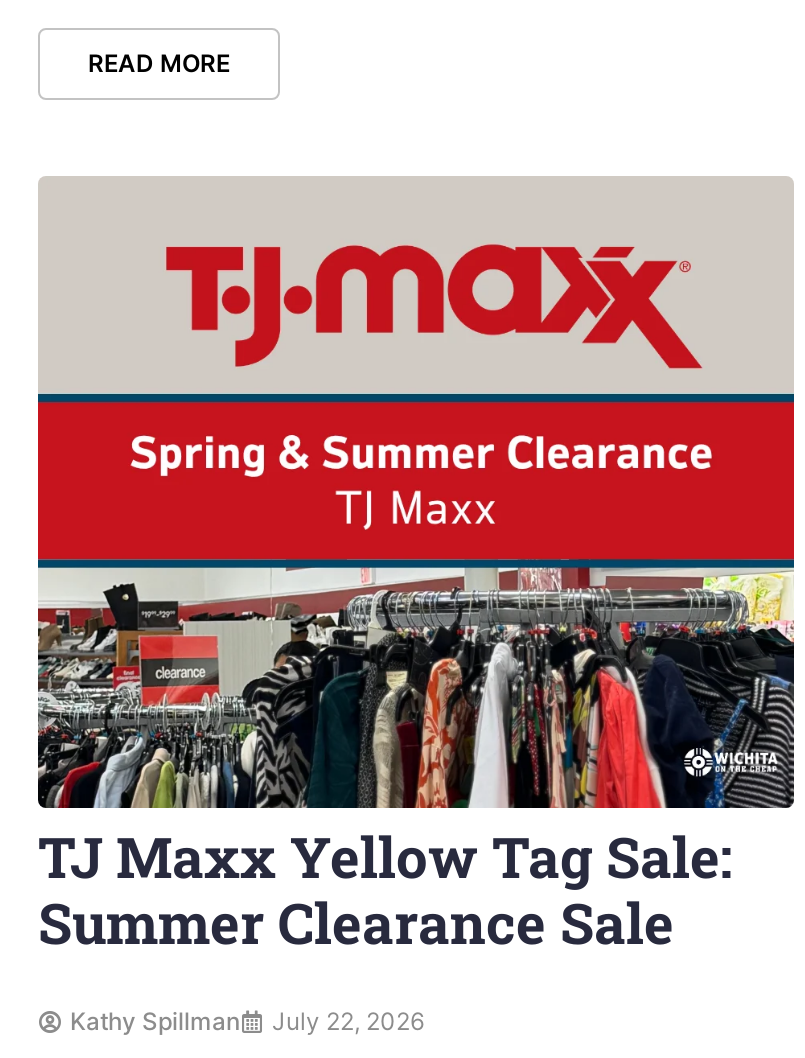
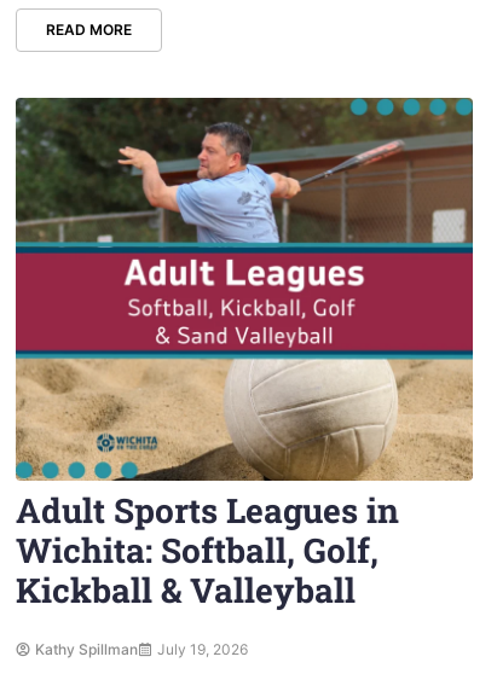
[36,175,796,961] [image] | TJ Maxx Yellow Tag Sale: | Summer Clearance Sale -> [15,97,474,612] [image] | Adult Sports Leagues in | Wichita: Softball, Golf, | Kickball & Valleyball
[70,1007,424,1037] Kathy Spillman July 22, 2026 -> [35,640,248,658] Kathy Spillman July 19, 2026

